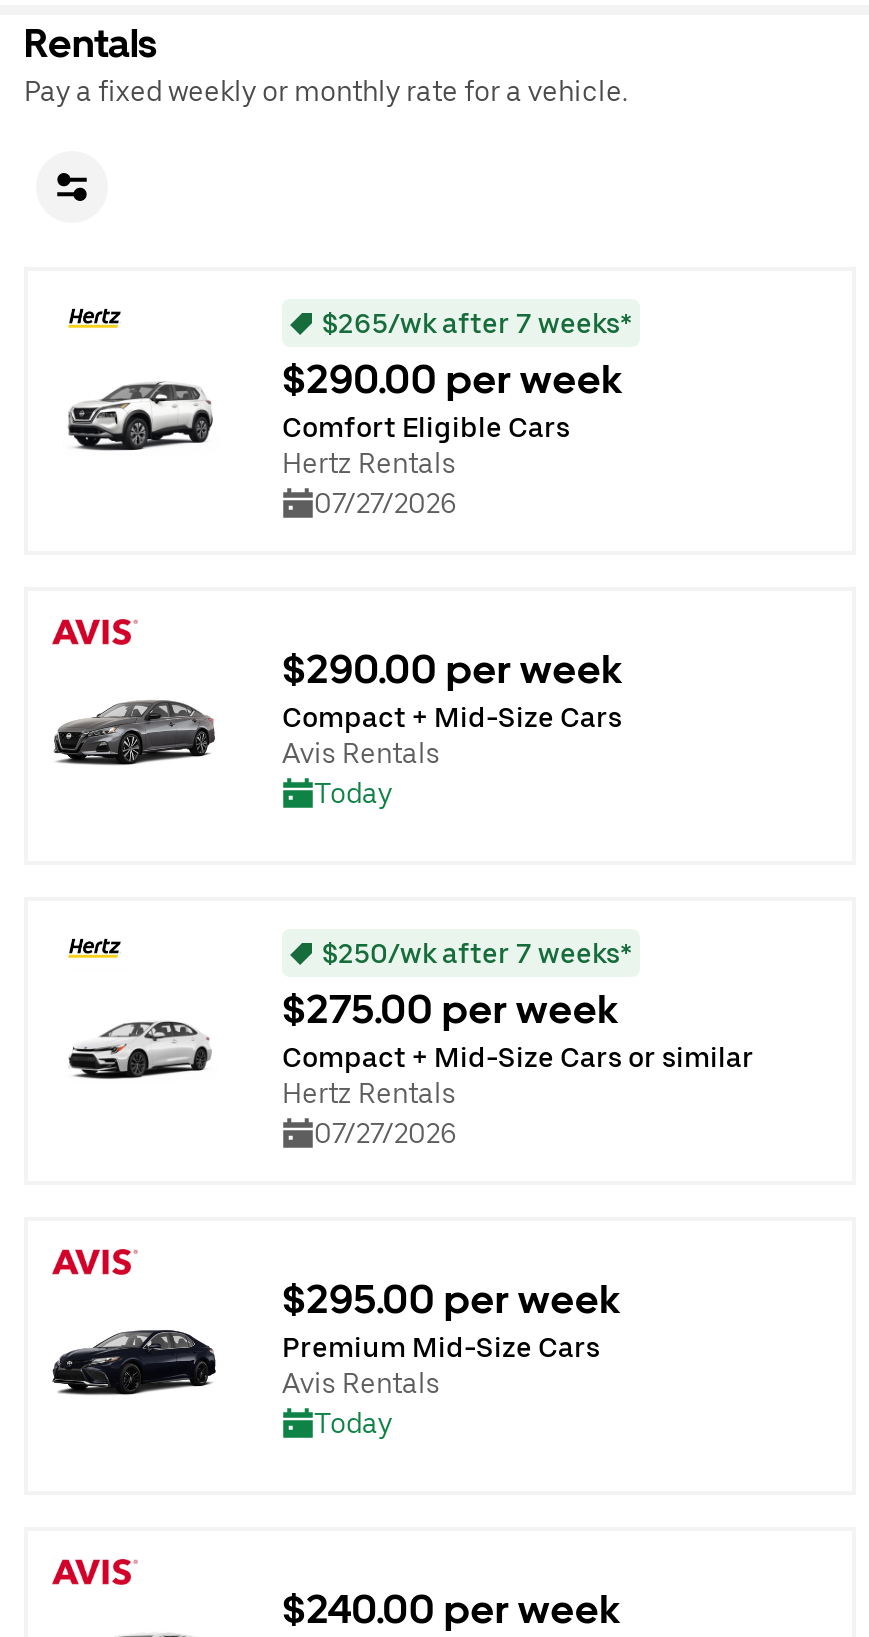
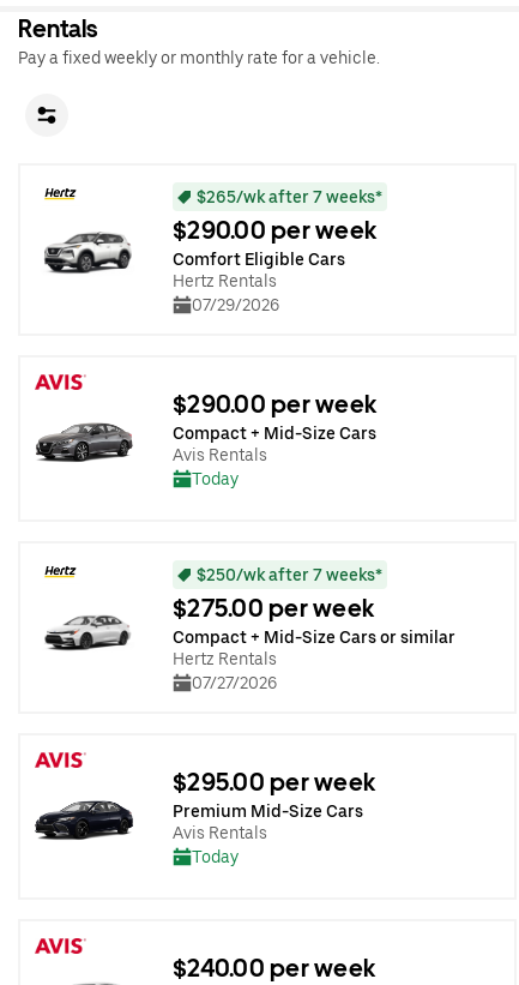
[314,487,456,519] 07/27/2026 -> [192,295,279,314] 07/29/2026

